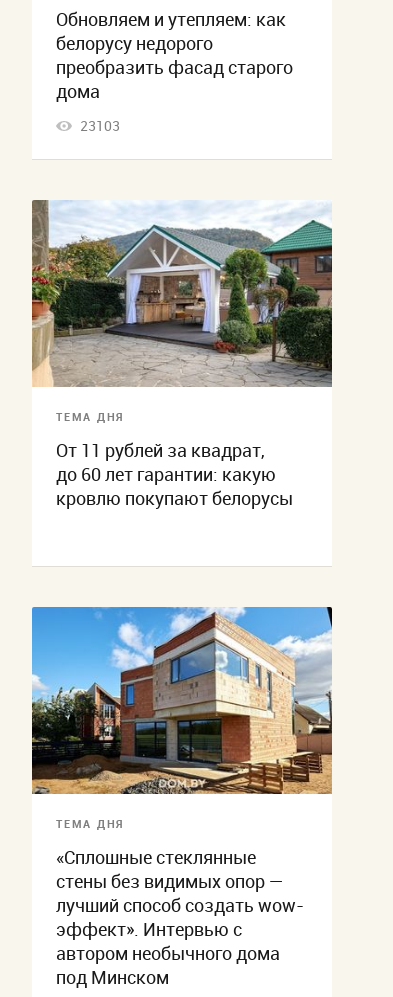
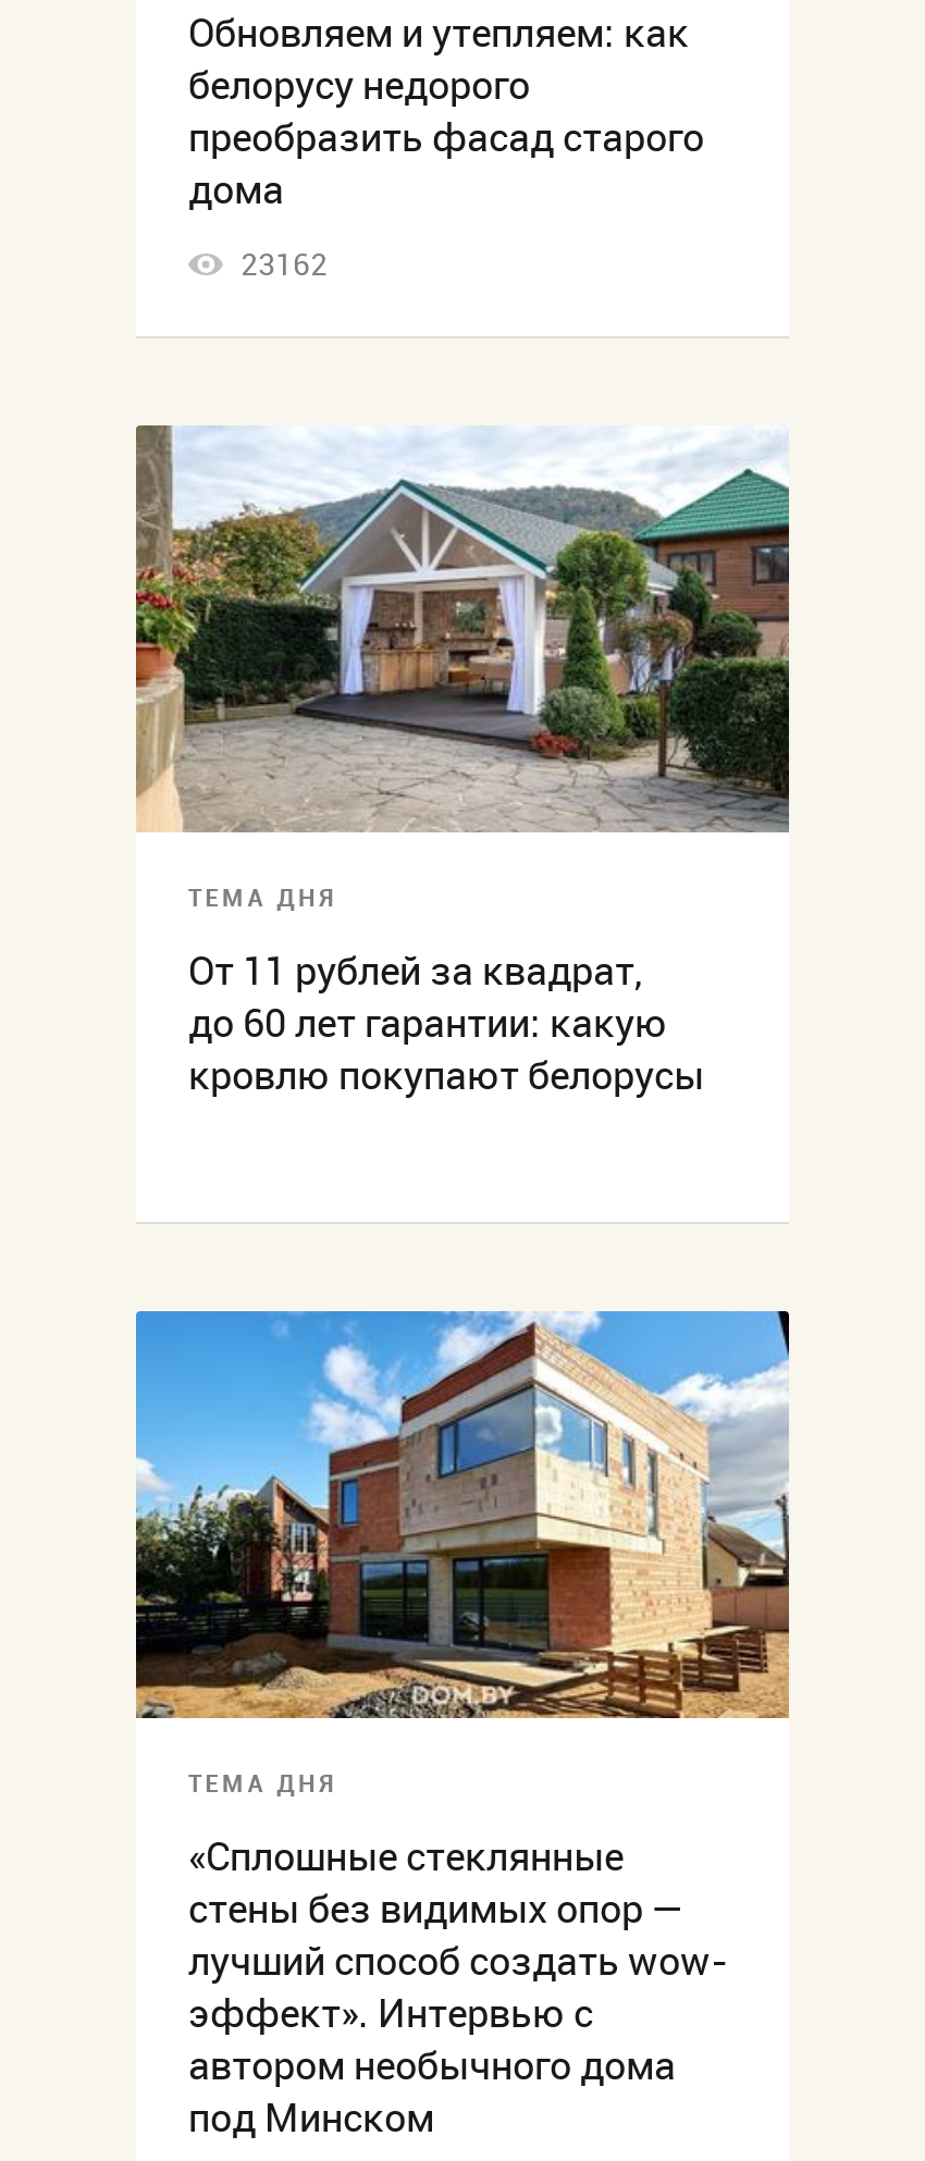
[80,118,120,134] 23103 -> [240,247,328,282] 23162

